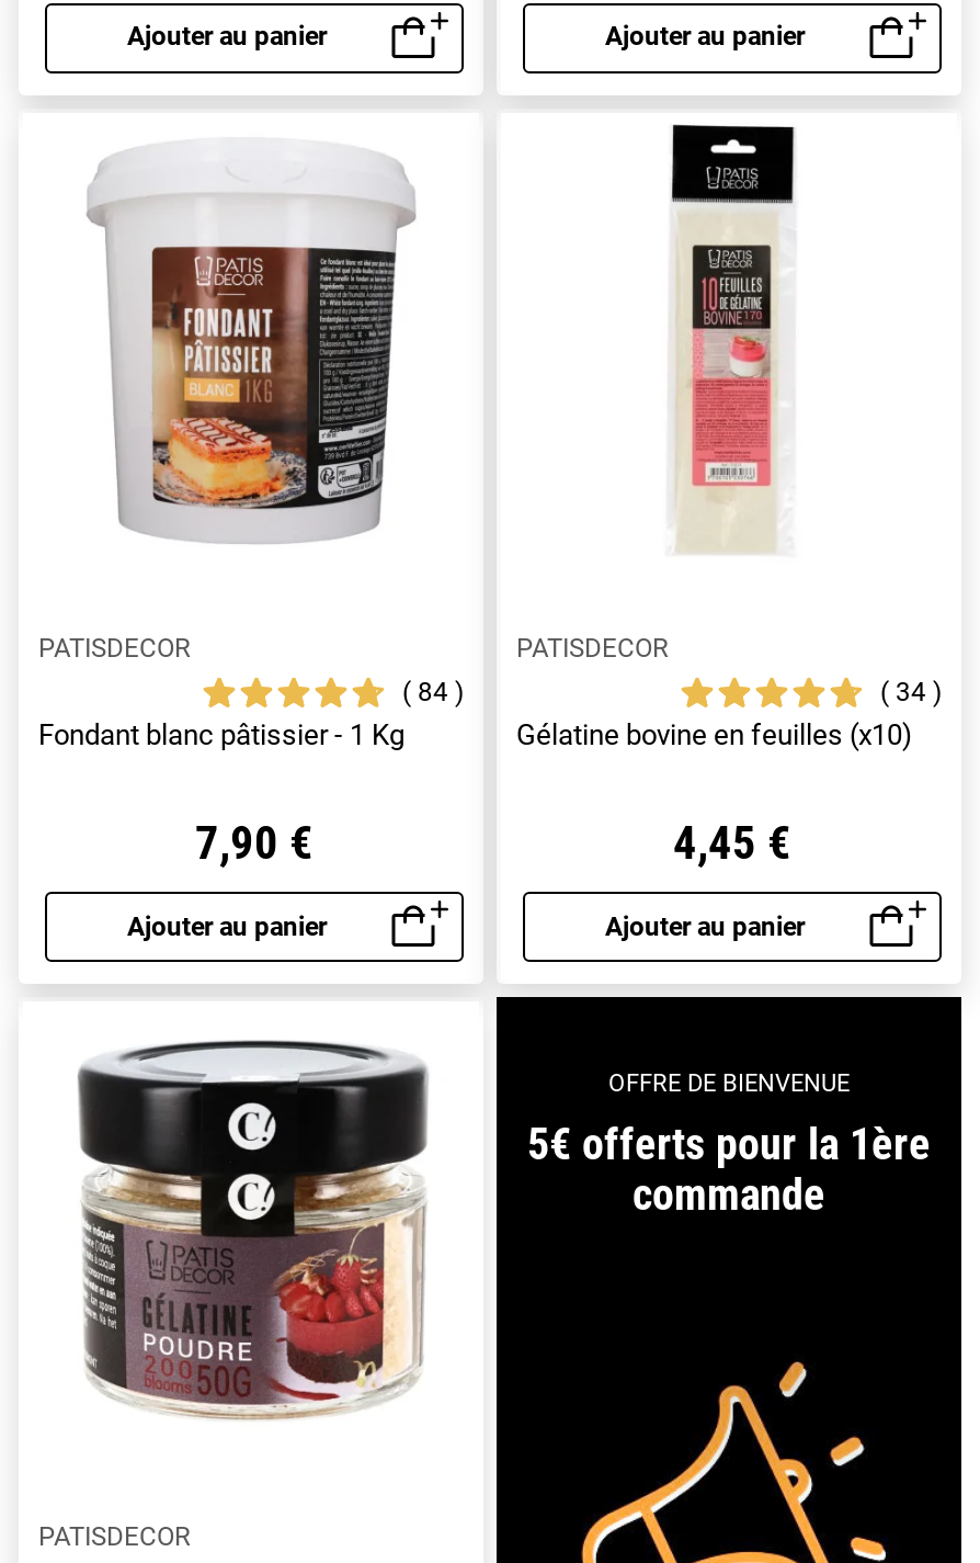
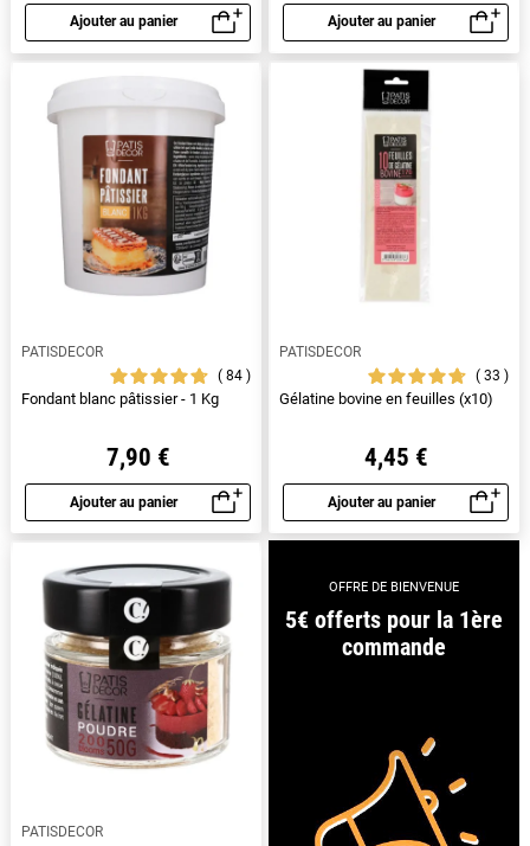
[896,678,933,708] 34 -> [484,368,504,384] 33

